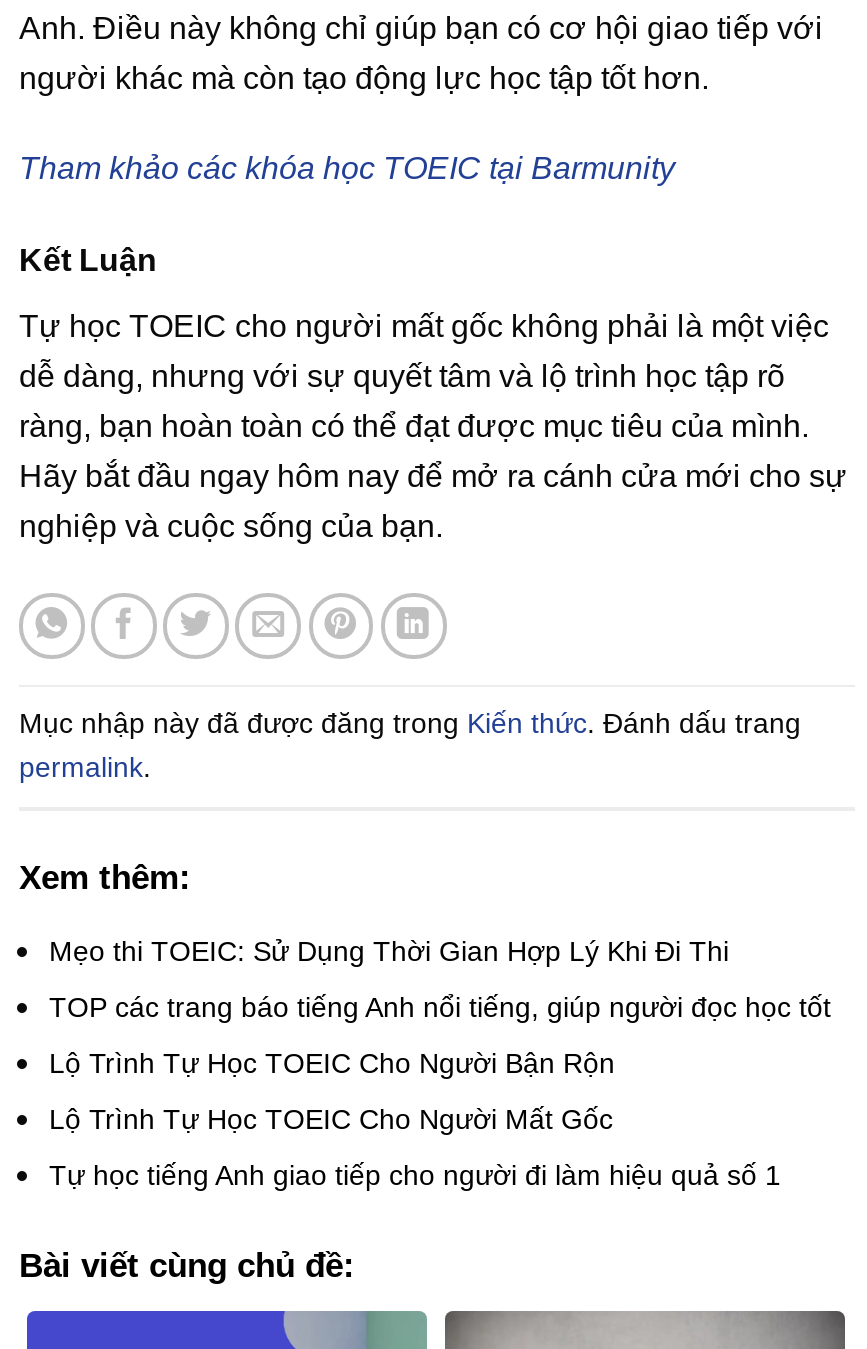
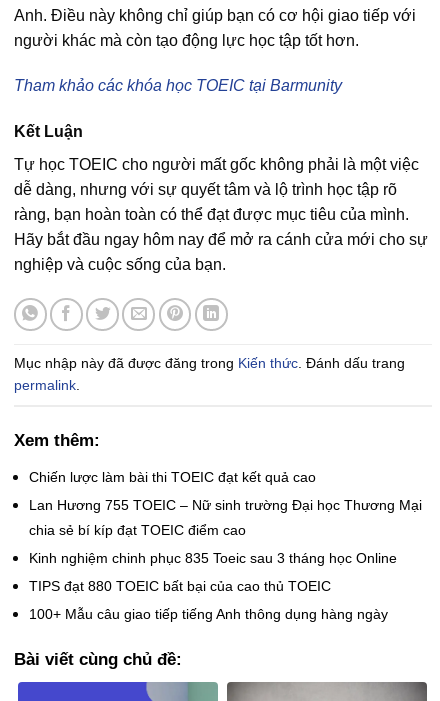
[49,934,831,1190] Mẹo thi TOEIC: Sử Dụng Thời Gian Hợp Lý Khi Đi Thi | TOP các trang báo tiếng Anh nổi tiếng, giúp người đọc học tốt | Lộ Trình Tự Học TOEIC Cho Người Bận Rộn | Lộ Trình Tự Học TOEIC Cho Người Mất Gốc | Tự học tiếng Anh giao tiếp cho người đi làm hiệu quả số 1 -> [29,469,422,622] Chiến lược làm bài thi TOEIC đạt kết quả cao | Lan Hương 755 TOEIC – Nữ sinh trường Đại học Thương Mại | chia sẻ bí kíp đạt TOEIC điểm cao | Kinh nghiệm chinh phục 835 Toeic sau 3 tháng học Online | TIPS đạt 880 TOEIC bất bại của cao thủ TOEIC | 100+ Mẫu câu giao tiếp tiếng Anh thông dụng hàng ngày

